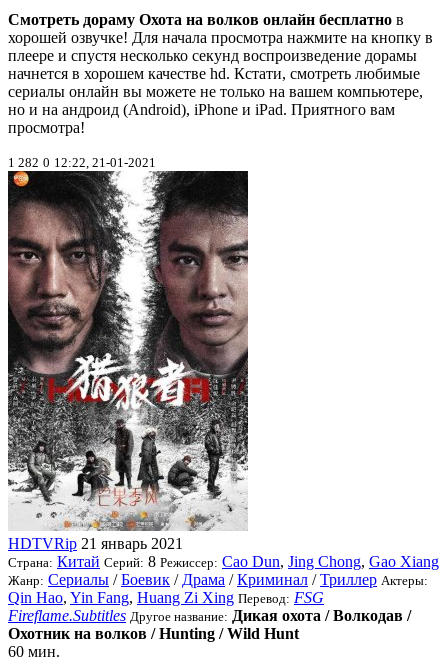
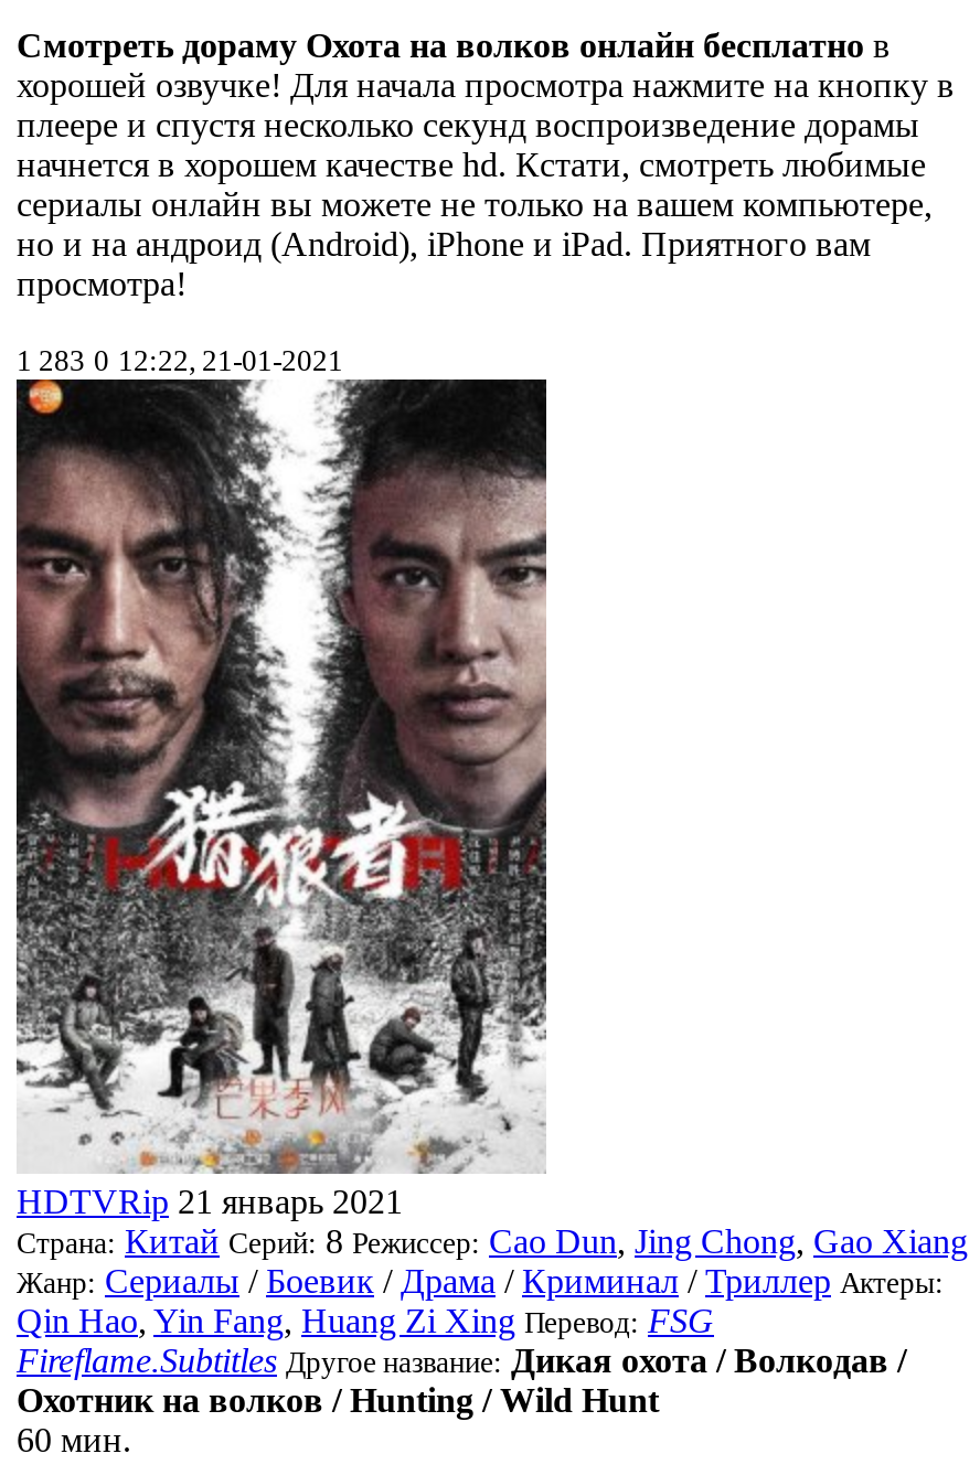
[8,155,156,170] 1 282 0 12:22, 21-01-2021 -> [17,344,343,377] 1 283 0 12:22, 21-01-2021

